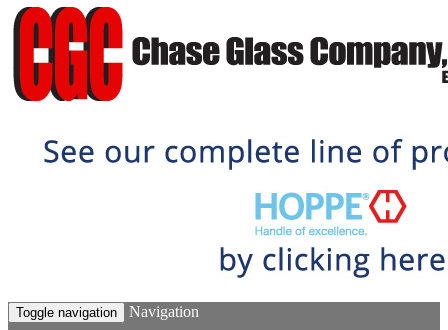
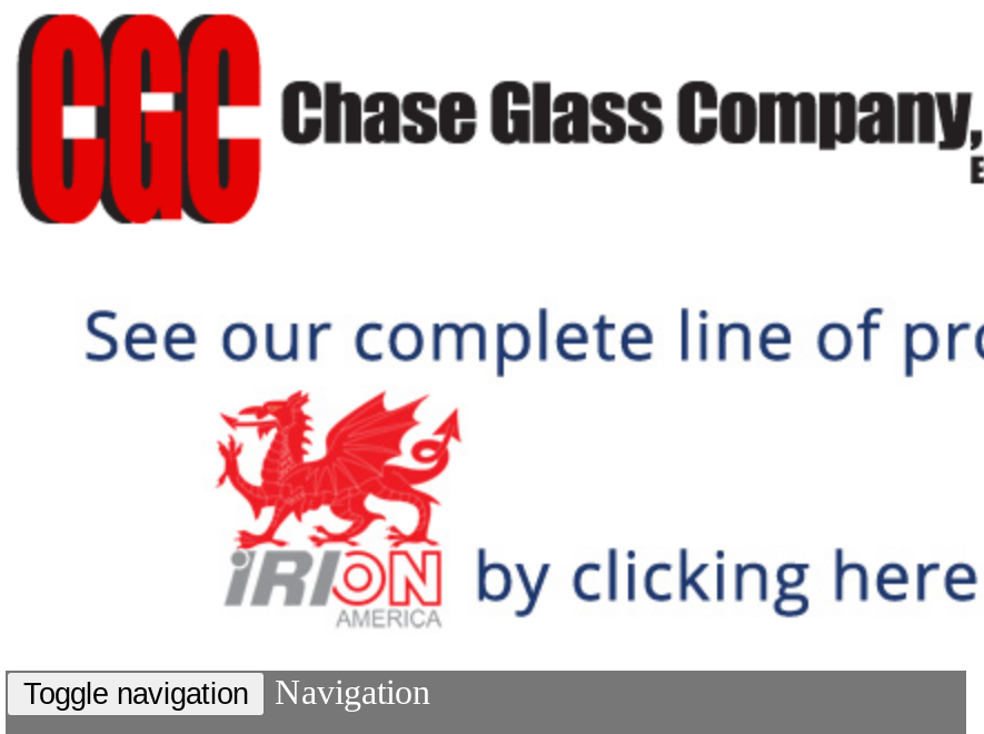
none -> [215,388,464,628] [image]
[255,189,407,236] [image] -> none

